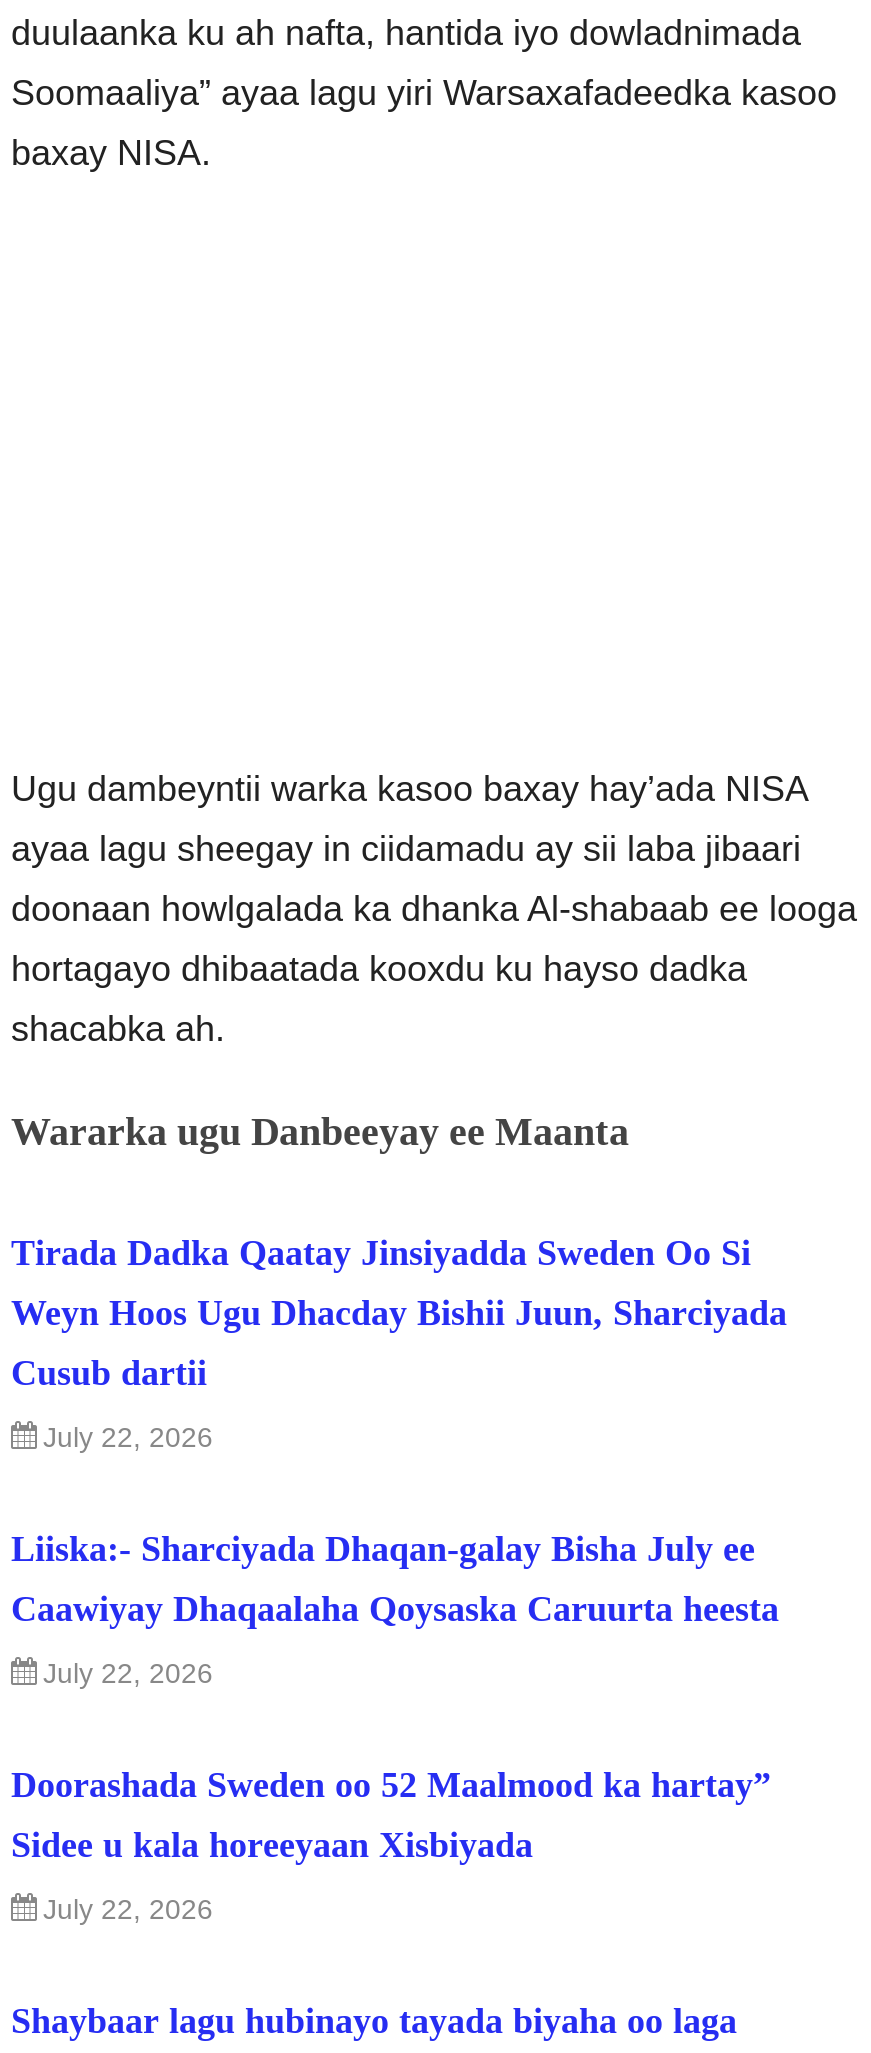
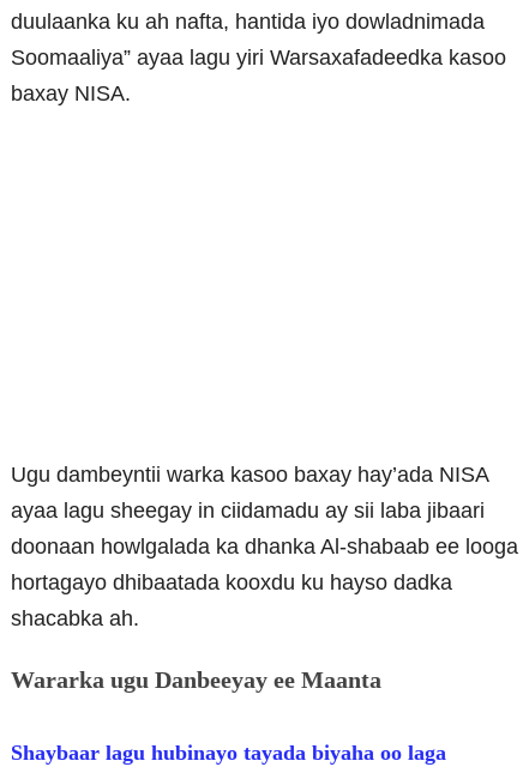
[11,1233,787,1925] Tirada Dadka Qaatay Jinsiyadda Sweden Oo Si | Weyn Hoos Ugu Dhacday Bishii Juun, Sharciyada | Cusub dartii | July 22, 2026 | Liiska:- Sharciyada Dhaqan-galay Bisha July ee | Caawiyay Dhaqaalaha Qoysaska Caruurta heesta | July 22, 2026 | Doorashada Sweden oo 52 Maalmood ka hartay” | Sidee u kala horeeyaan Xisbiyada | July 22, 2026 -> none

